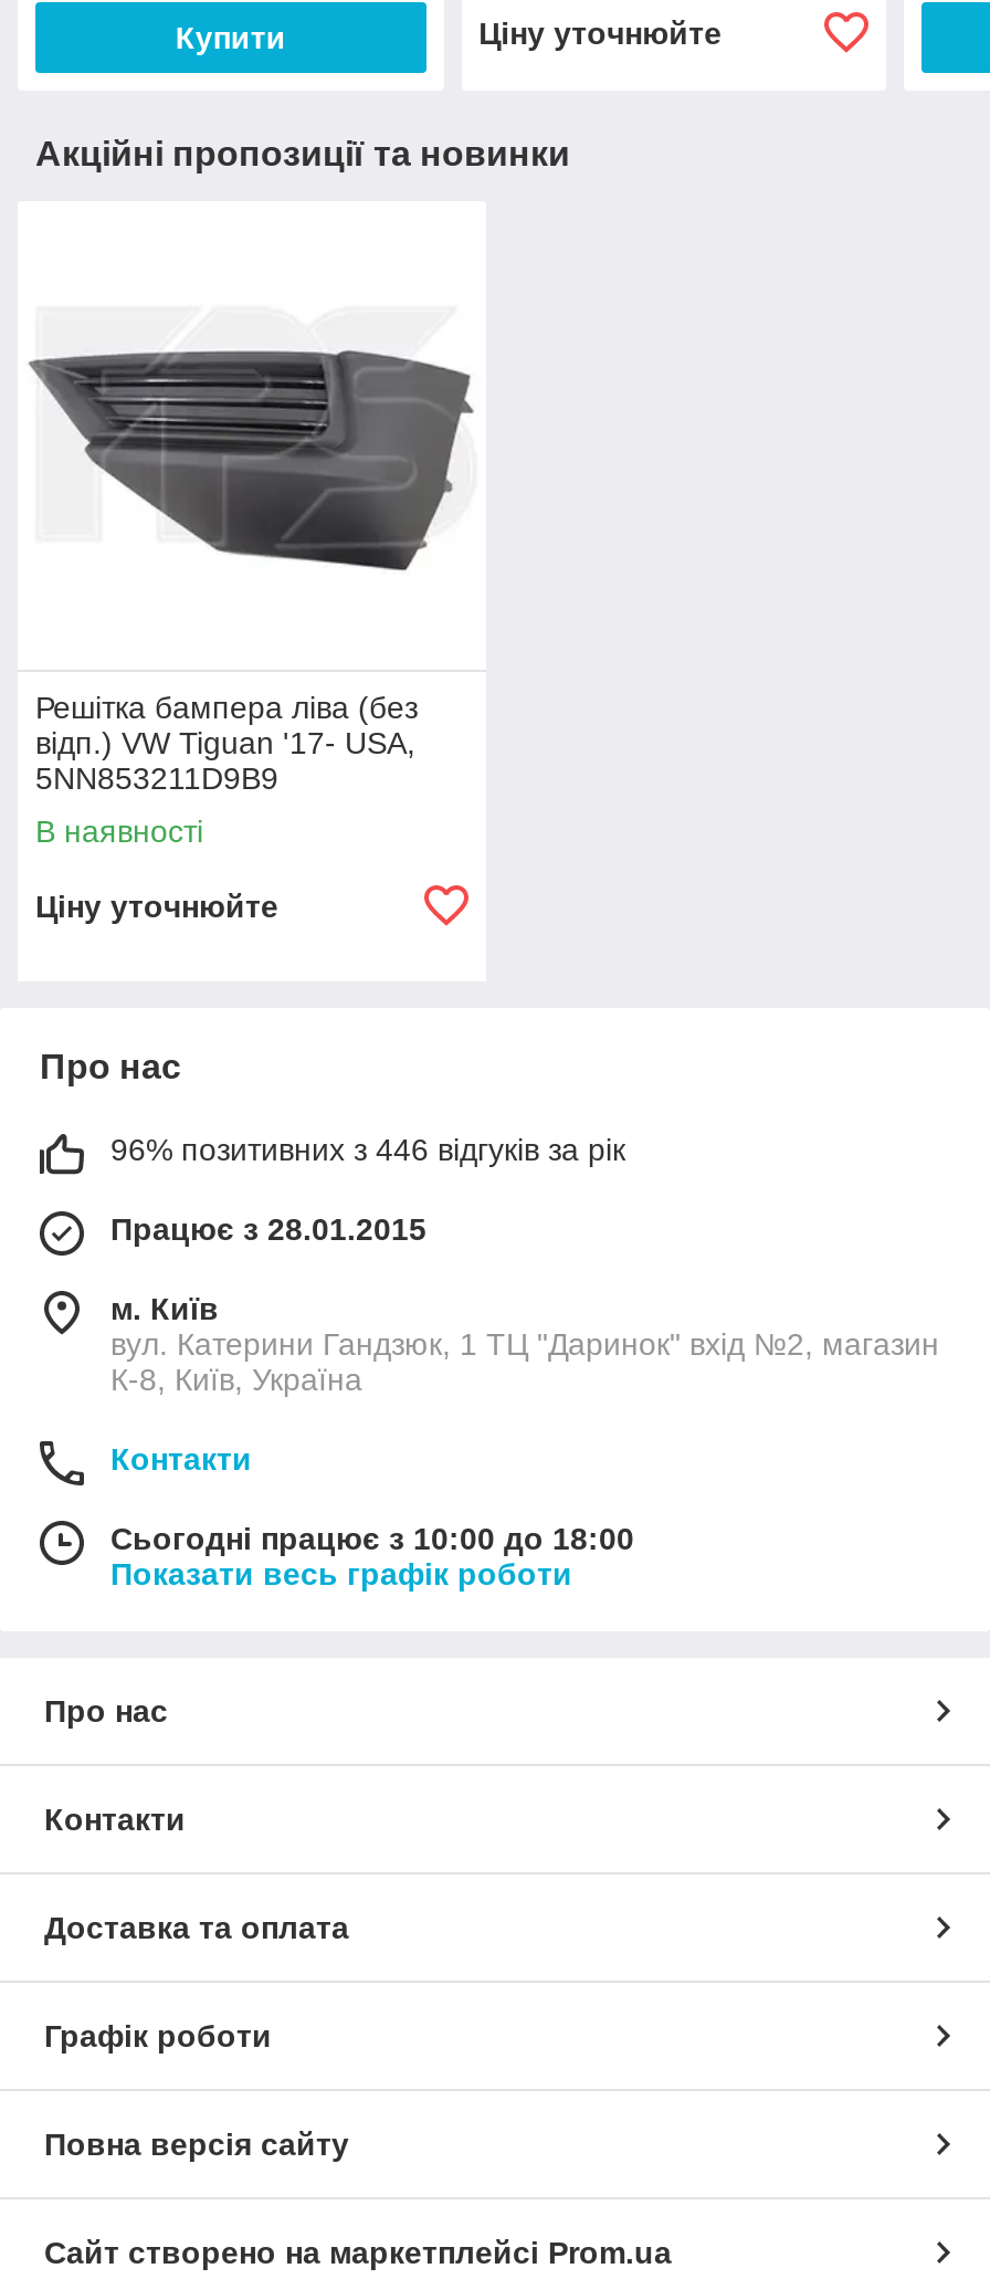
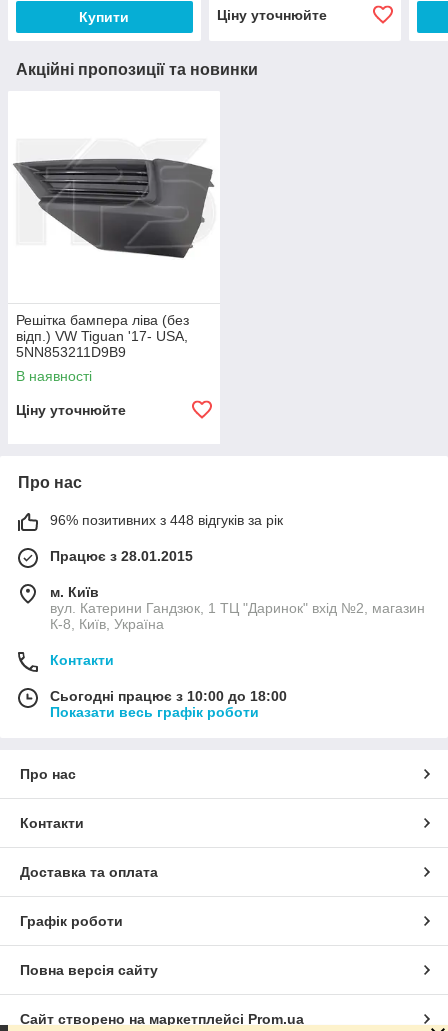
[110,1133,625,1168] 96% позитивних з 446 відгуків за рік -> [50,512,283,528] 96% позитивних з 448 відгуків за рік

